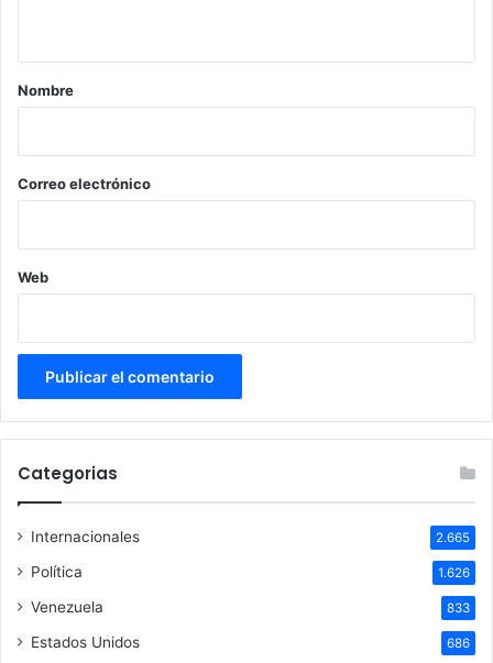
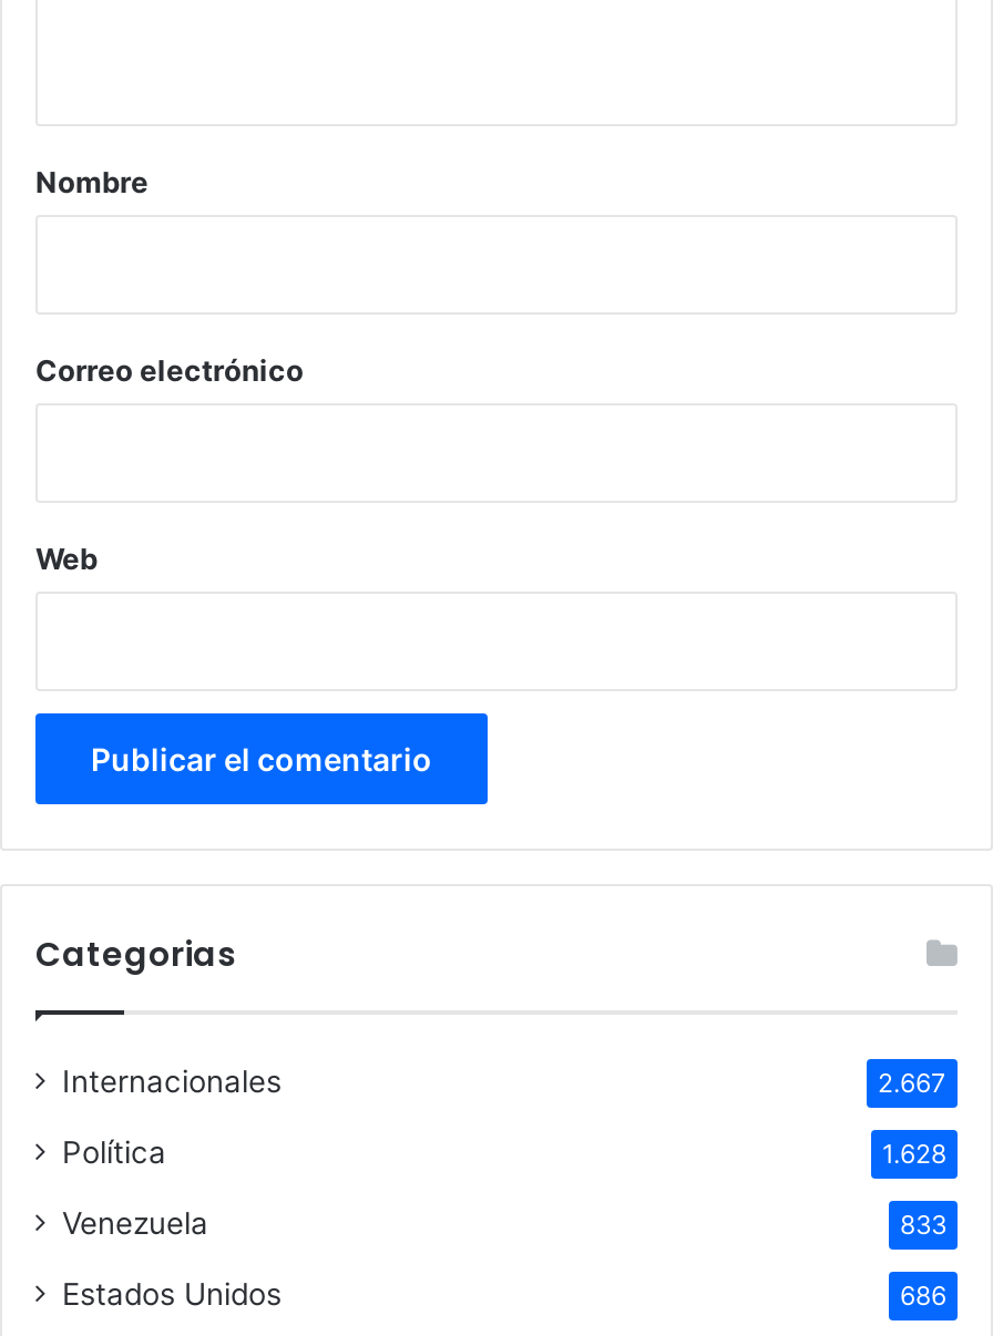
[436,530,470,545] 2.665 -> [878,1067,946,1098] 2.667
[438,565,470,580] 1.626 -> [882,1138,946,1169] 1.628

